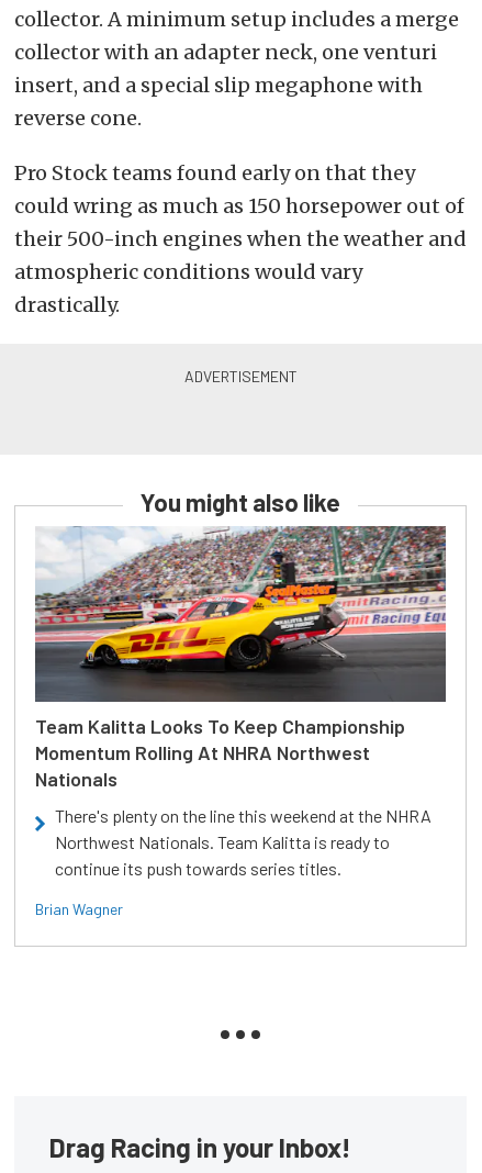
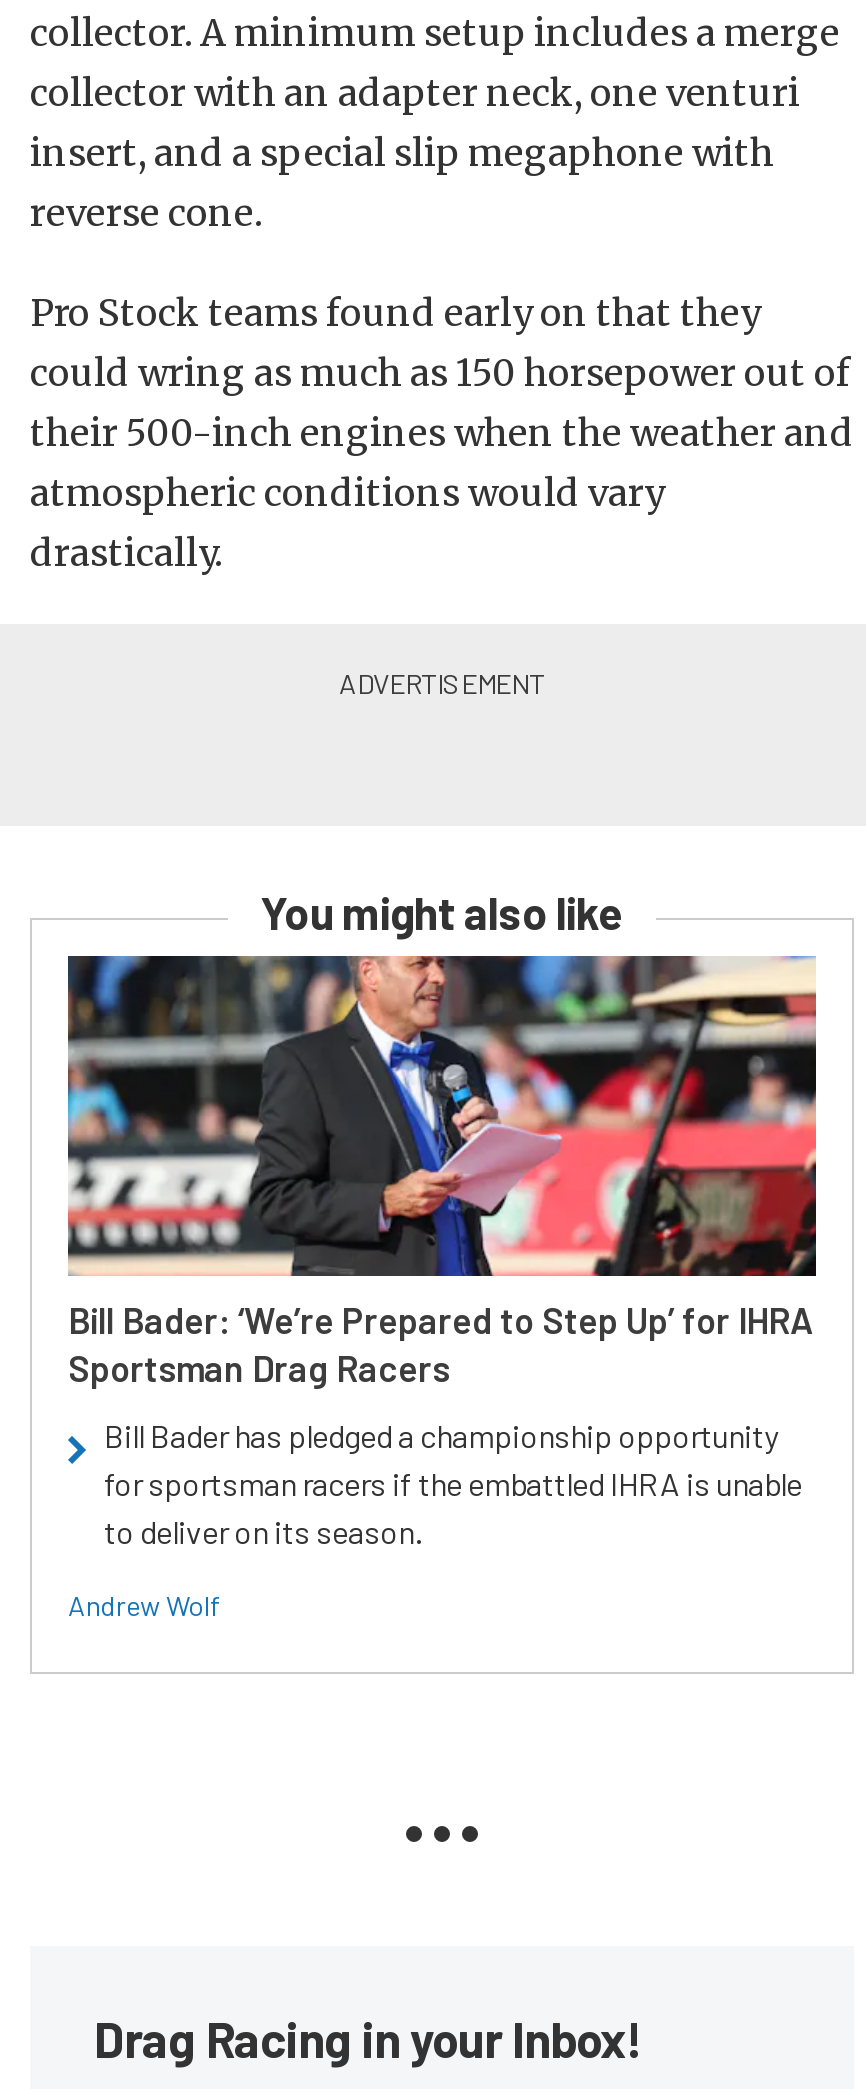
[34,525,447,791] [image] | Team Kalitta Looks To Keep Championship | Momentum Rolling At NHRA Northwest | Nationals -> [66,954,816,1390] [image] | Bill Bader: ‘We’re Prepared to Step Up’ for IHRA | Sportsman Drag Racers
[55,805,431,879] There's plenty on the line this weekend at the NHRA | Northwest Nationals. Team Kalitta is ready to | continue its push towards series titles. -> [104,1416,802,1550] Bill Bader has pledged a championship opportunity | for sportsman racers if the embattled IHRA is unable | to deliver on its season.
[35,900,123,918] Brian Wagner -> [68,1588,220,1622] Andrew Wolf

